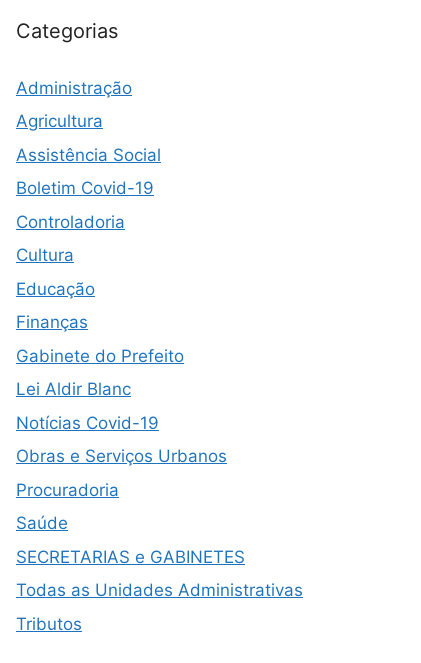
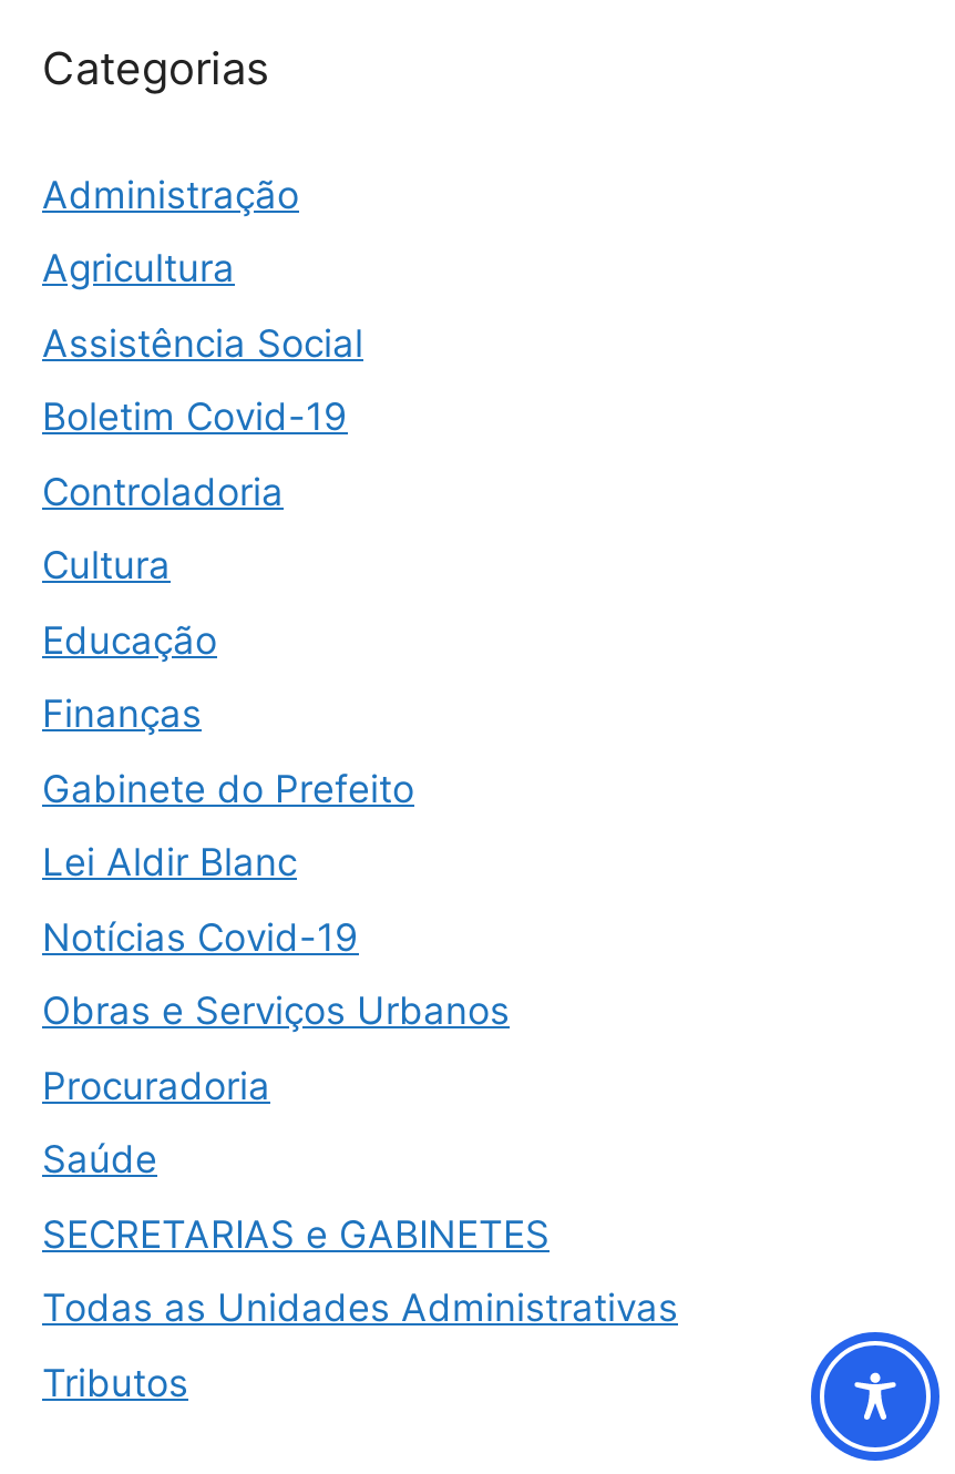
none -> [809,1330,942,1463] [image]

